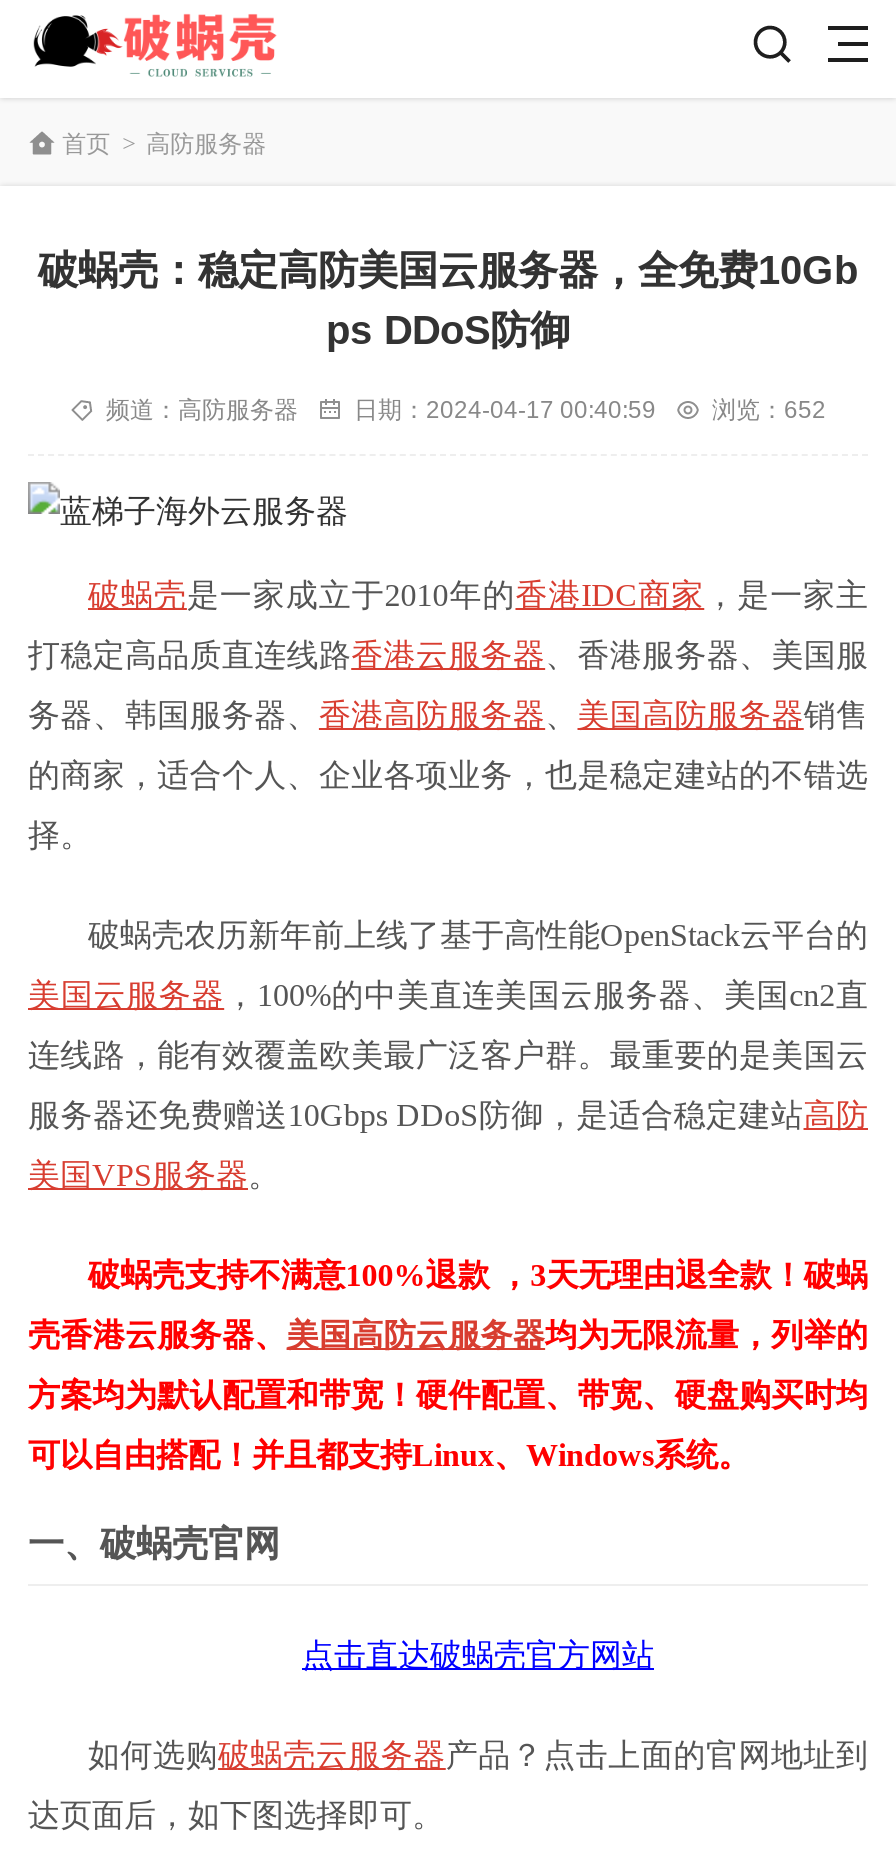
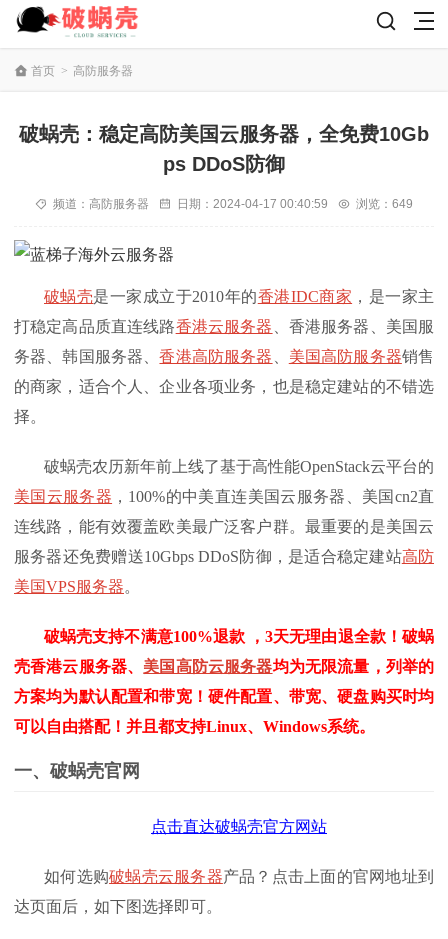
[106,397,826,425] 频道：高防服务器 日期：2024-04-17 00:40:59 浏览：652 -> [53,197,413,211] 频道：高防服务器 日期：2024-04-17 00:40:59 浏览：649

